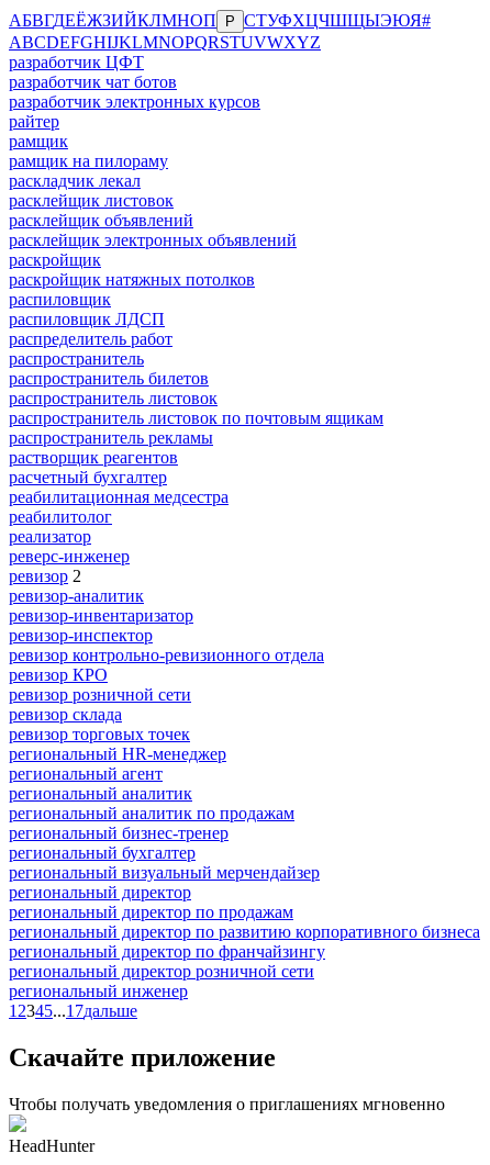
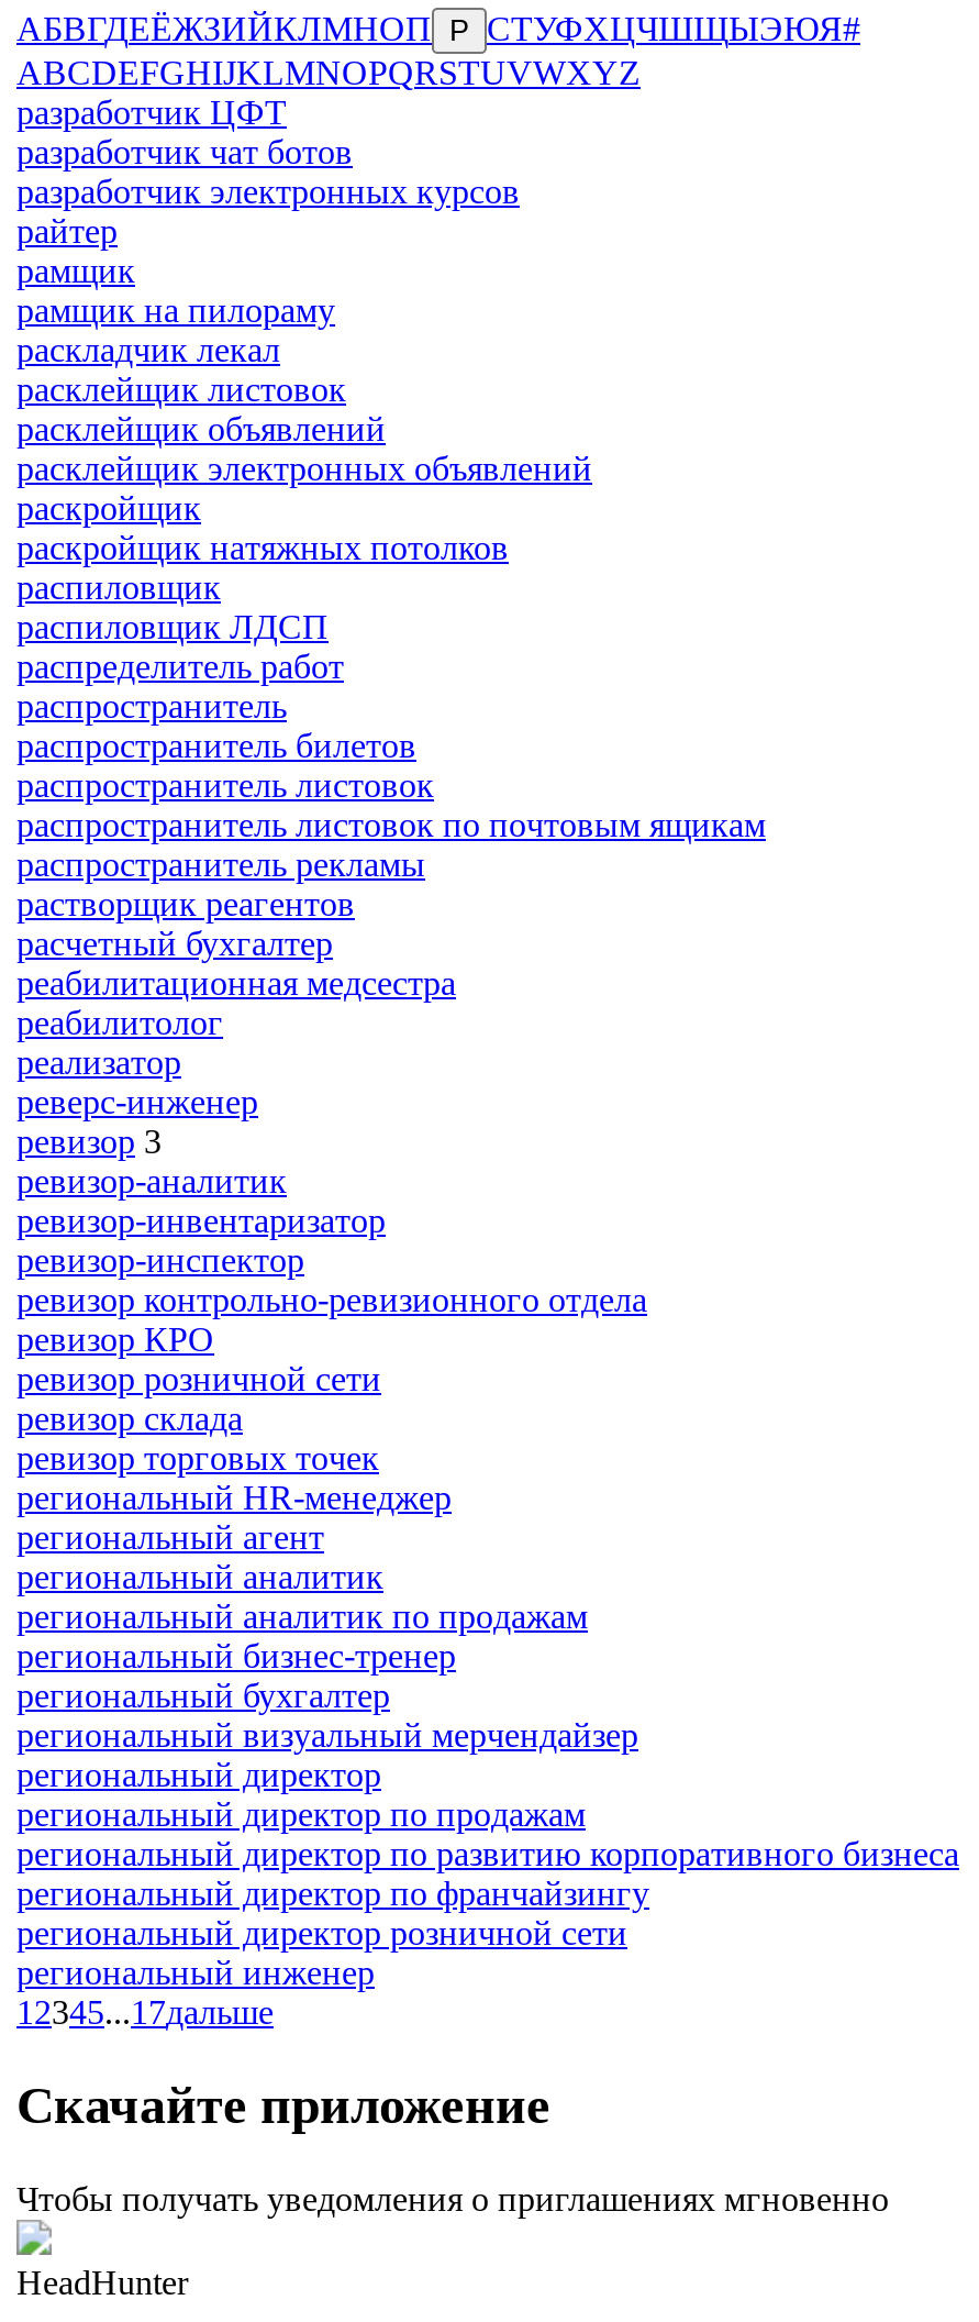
[9,566,81,585] ревизор 2 -> [16,1122,162,1160] ревизор 3

